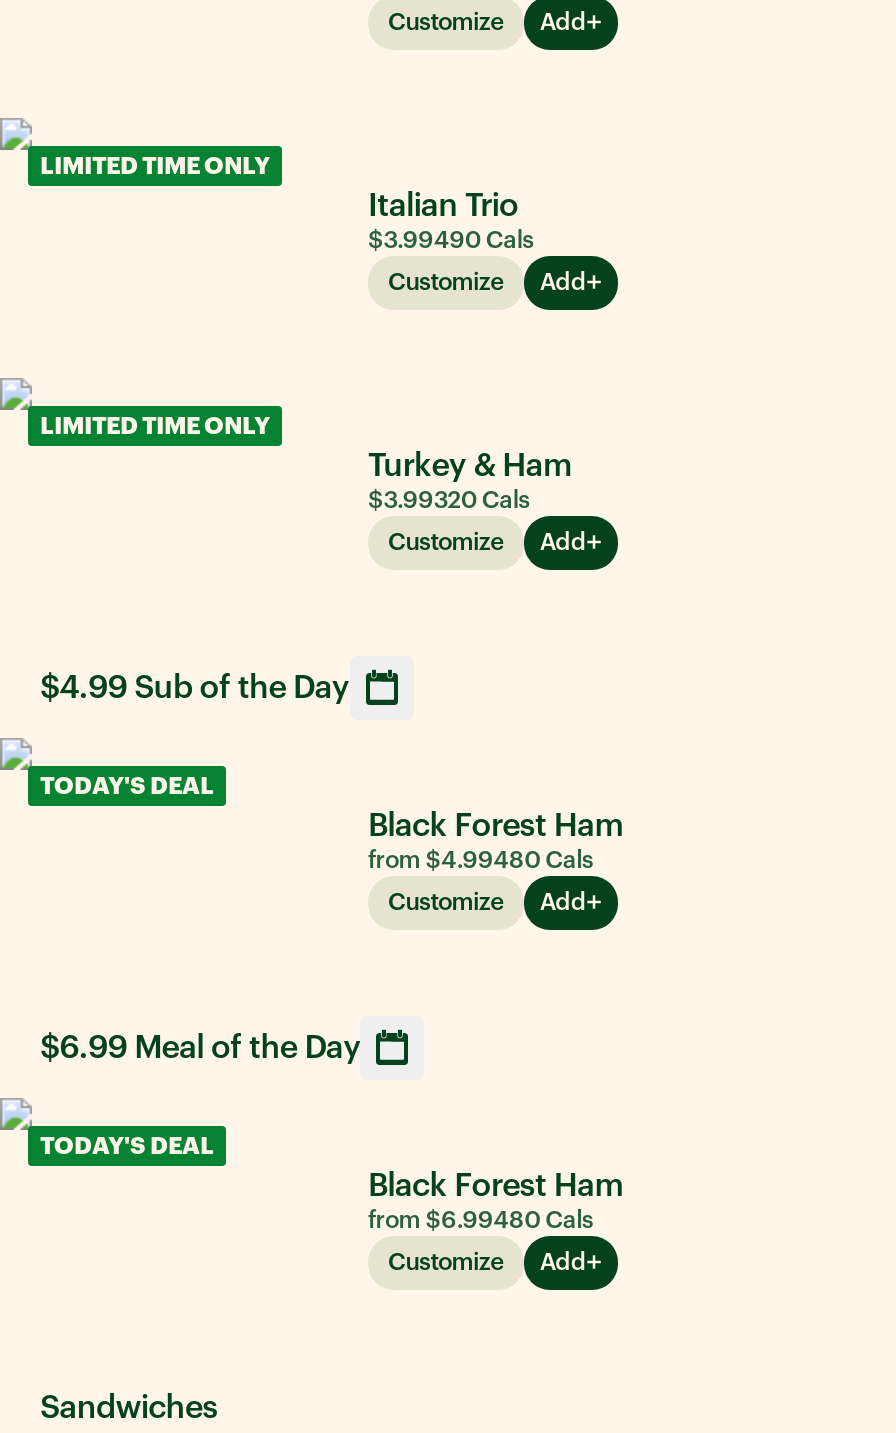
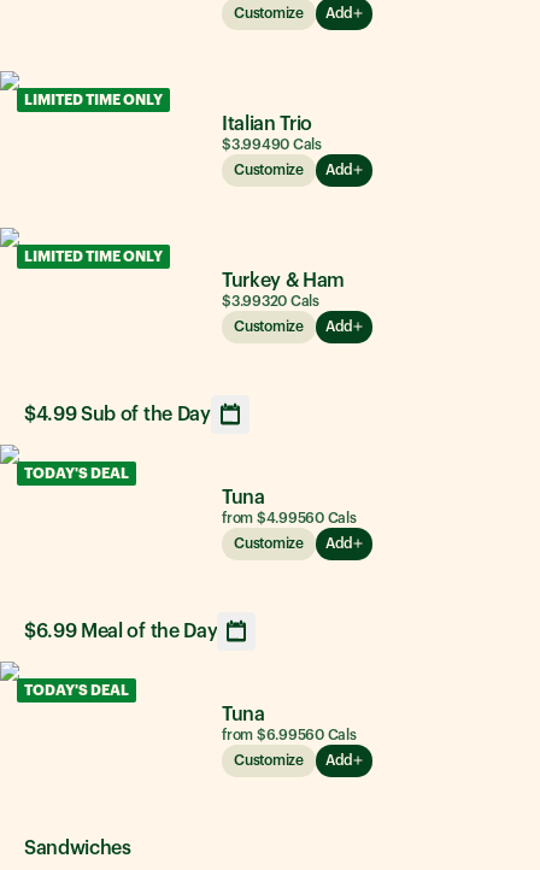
[368,809,624,871] Black Forest Ham | from $4.99480 Cals -> [222,487,356,525] Tuna | from $4.99560 Cals
[368,1169,624,1231] Black Forest Ham | from $6.99480 Cals -> [222,704,356,742] Tuna | from $6.99560 Cals

